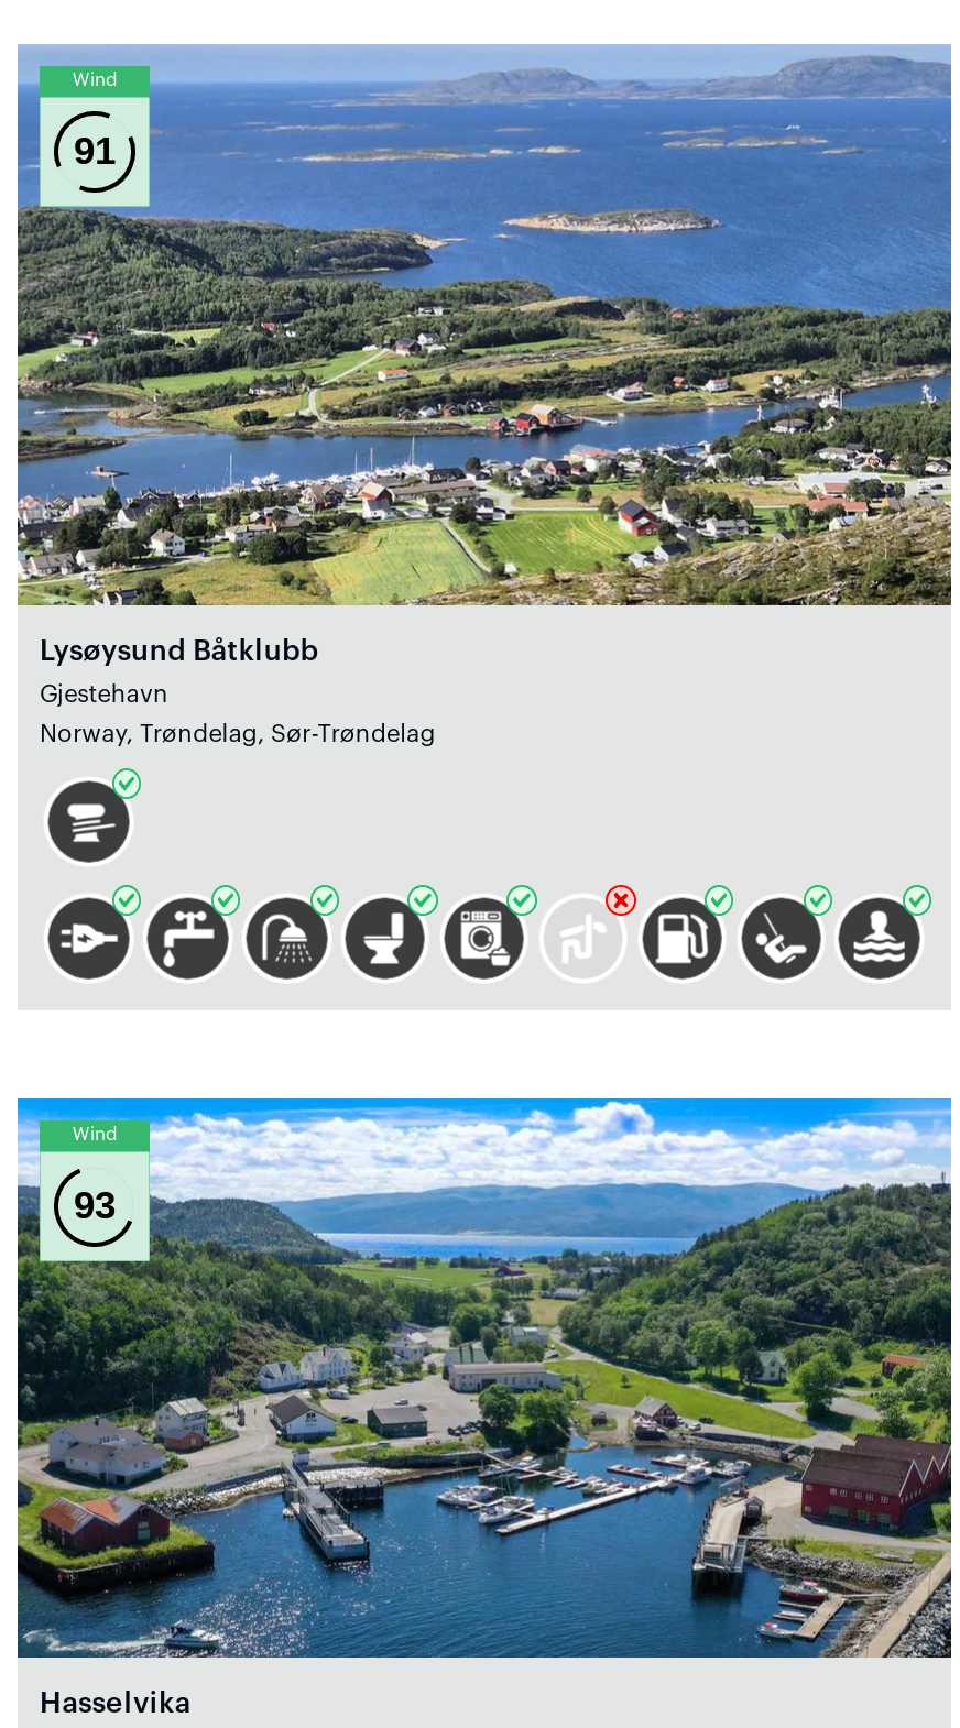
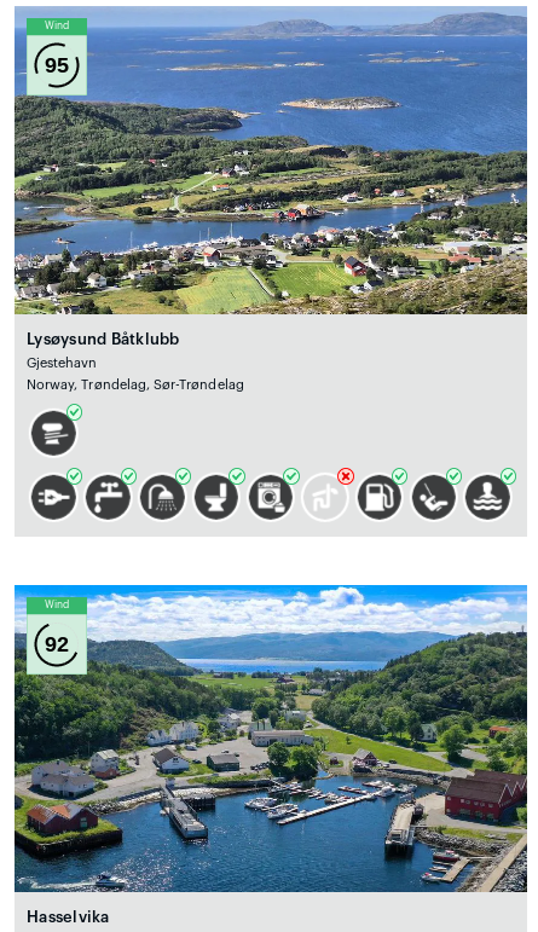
[74,130,116,173] 91 -> [45,53,69,77] 95
[74,1183,116,1225] 93 -> [45,631,69,655] 92

